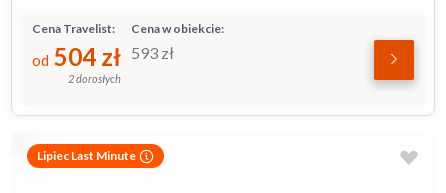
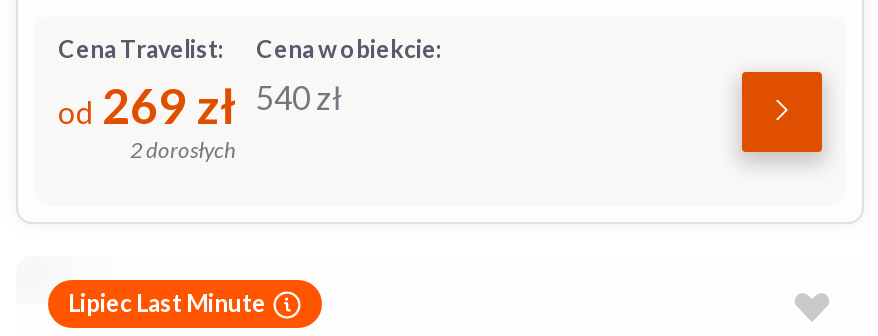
[32,42,121,71] od 504 zł -> [58,76,236,134] od 269 zł
[131,43,174,62] 593 zł -> [256,78,342,116] 540 zł

